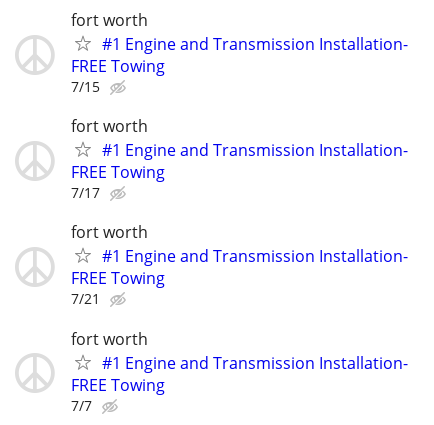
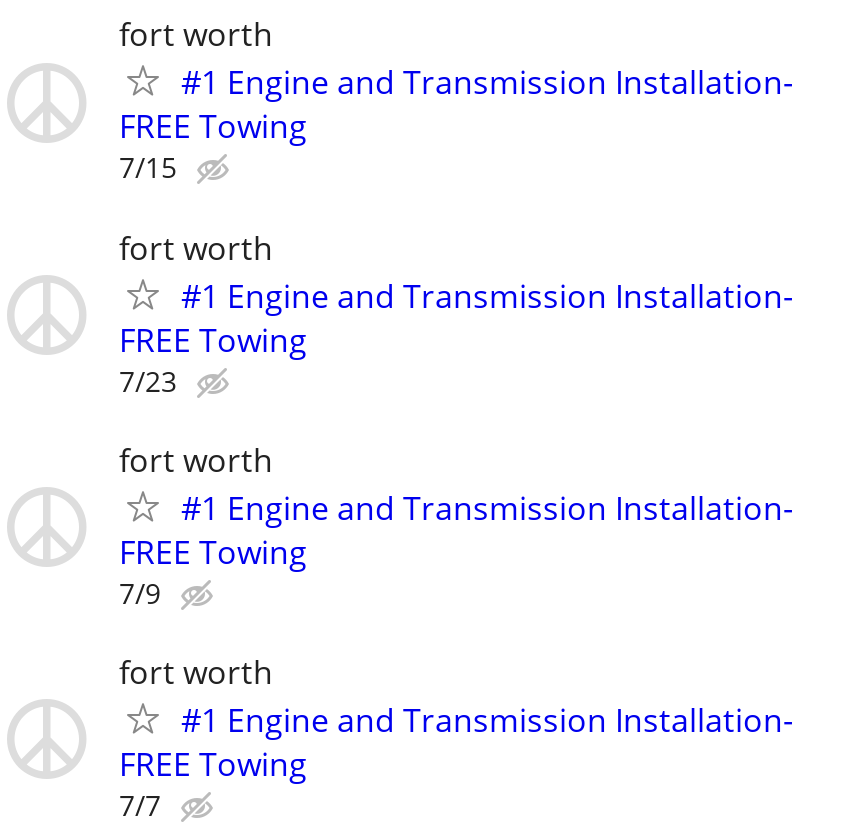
[71,183,100,202] 7/17 -> [119,361,177,399] 7/23
[71,289,100,308] 7/21 -> [119,574,161,612] 7/9

